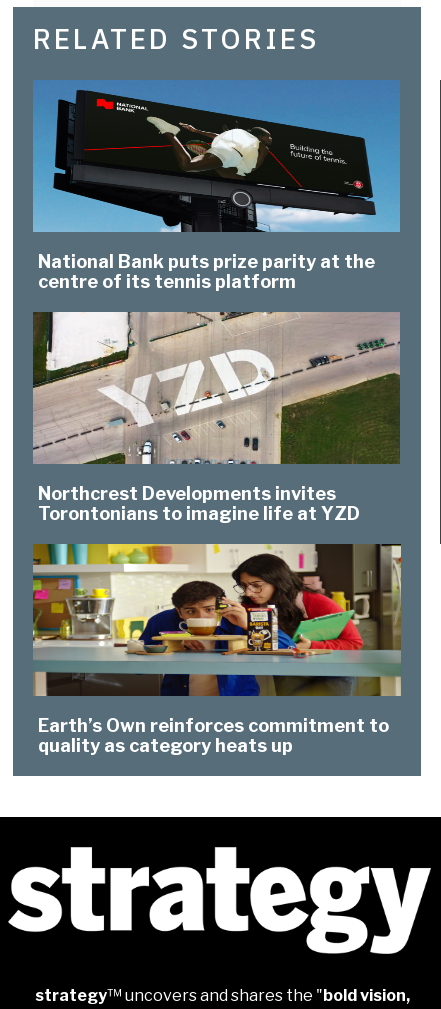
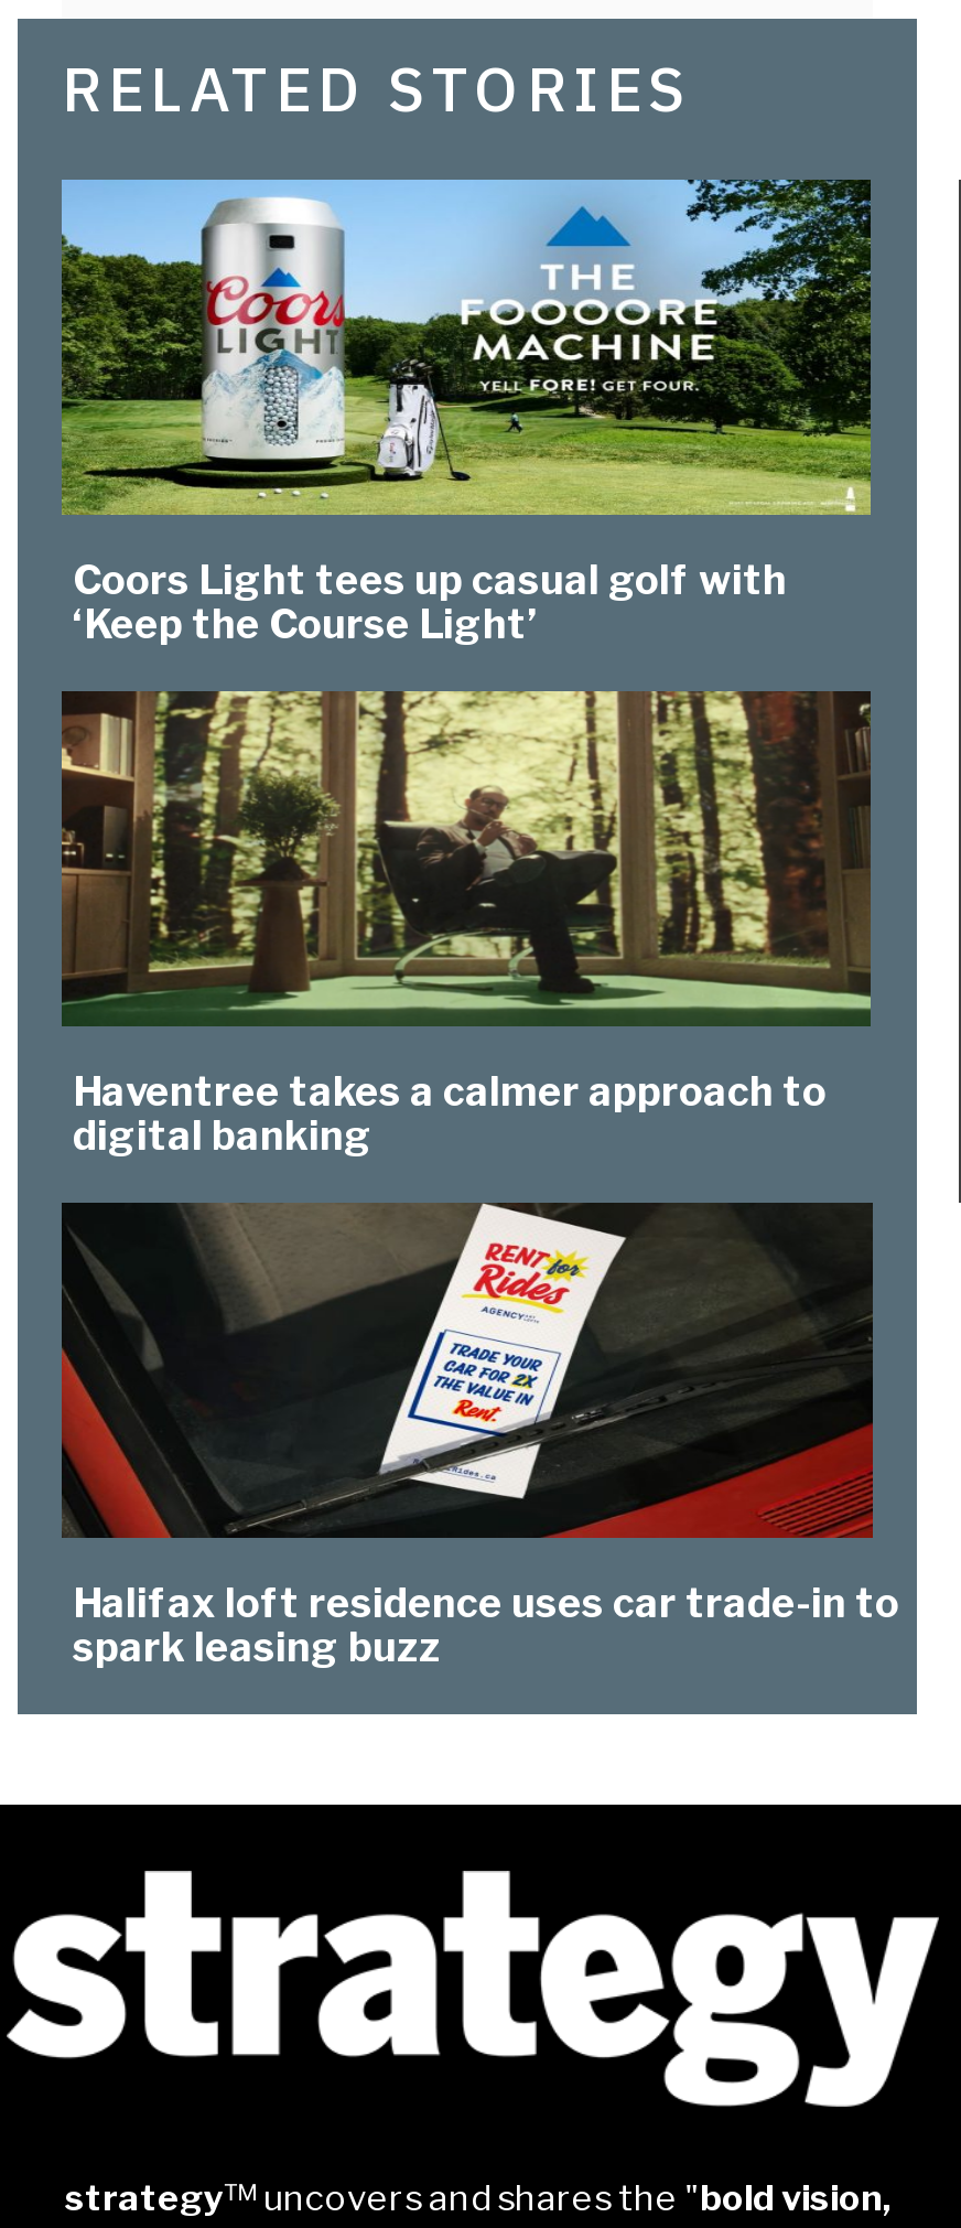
[32,80,401,292] [image] | National Bank puts prize parity at the | centre of its tennis platform -> [60,177,873,648] [image] | Coors Light tees up casual golf with | ‘Keep the Course Light’
[32,311,401,524] [image] | Northcrest Developments invites | Torontonians to imagine life at YZD -> [60,689,873,1159] [image] | Haventree takes a calmer approach to | digital banking
[32,543,402,756] [image] | Earth’s Own reinforces commitment to | quality as category heats up -> [60,1201,899,1671] [image] | Halifax loft residence uses car trade-in to | spark leasing buzz

